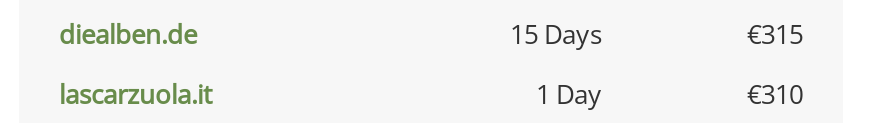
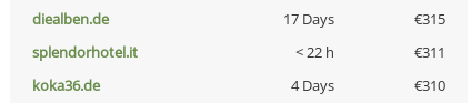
[510,16,602,52] 15 Days -> [283,9,334,29] 17 Days
[59,76,602,112] lascarzuola.it | 1 Day -> [32,42,445,95] splendorhotel.it | < 22 h | €311 | koka36.de | 4 Days

